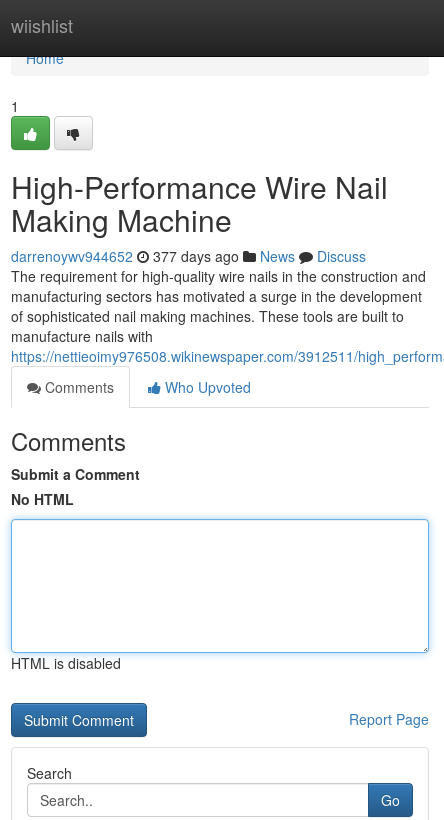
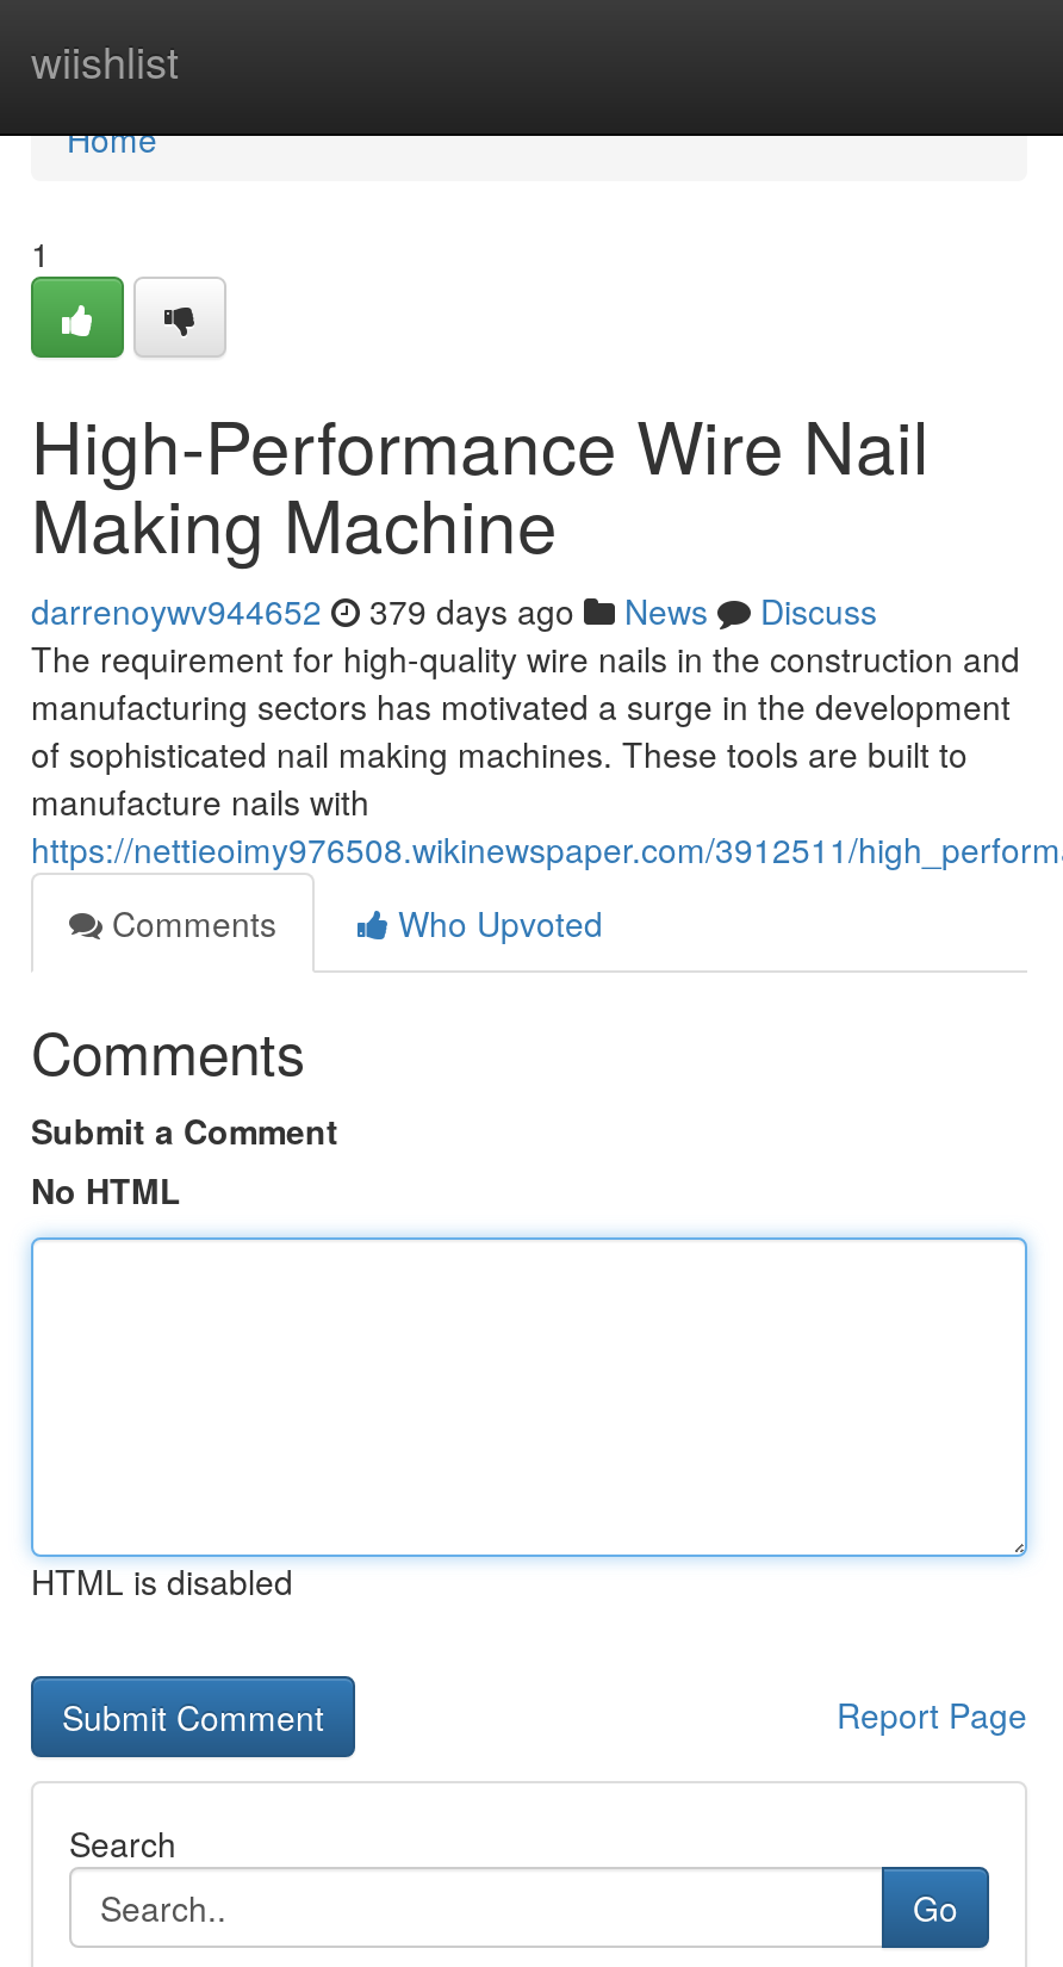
[11,246,366,266] darrenoywv944652 377 days ago News Discuss -> [31,587,877,634] darrenoywv944652 379 days ago News Discuss

